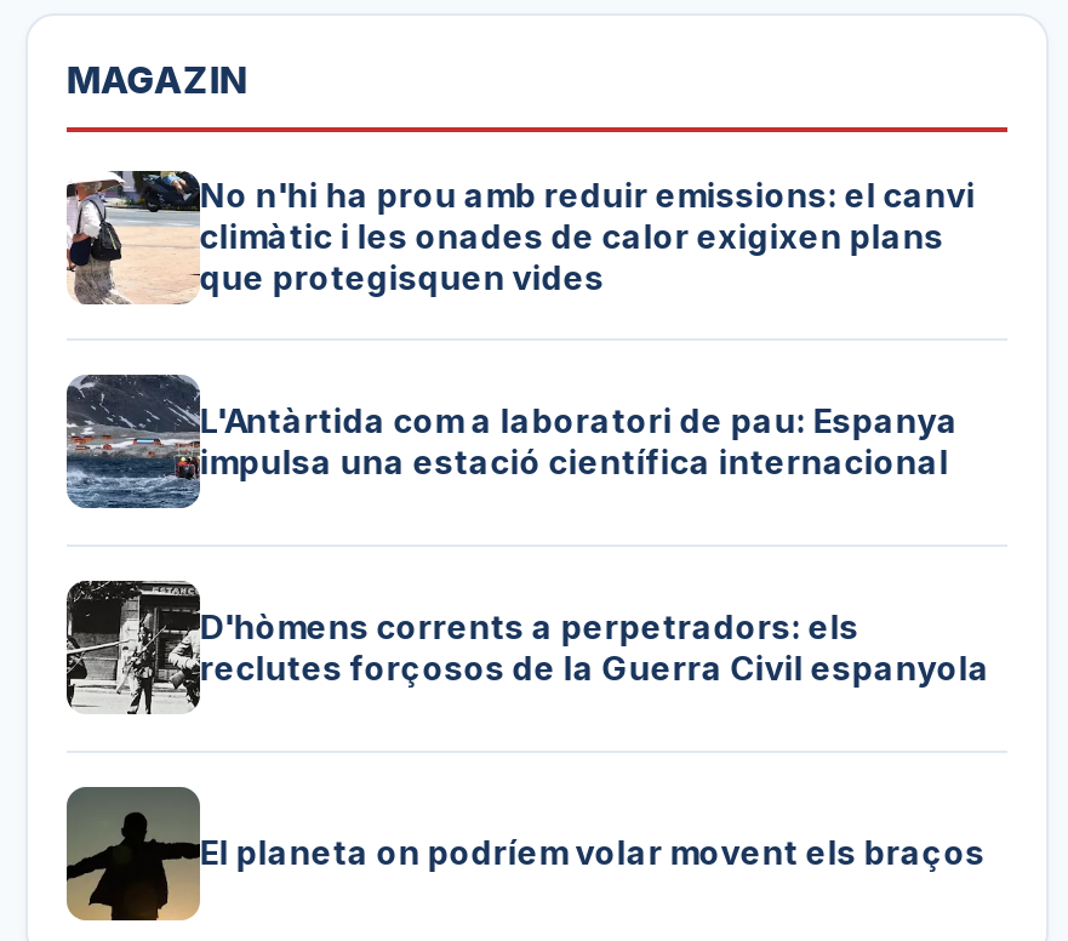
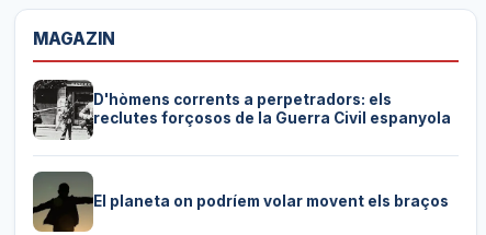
[64,169,975,304] [image] | No n'hi ha prou amb reduir emissions: el canvi | climàtic i les onades de calor exigixen plans | que protegisquen vides -> none
[67,372,958,508] [image] | L'Antàrtida com a laboratori de pau: Espanya | impulsa una estació científica internacional -> none

